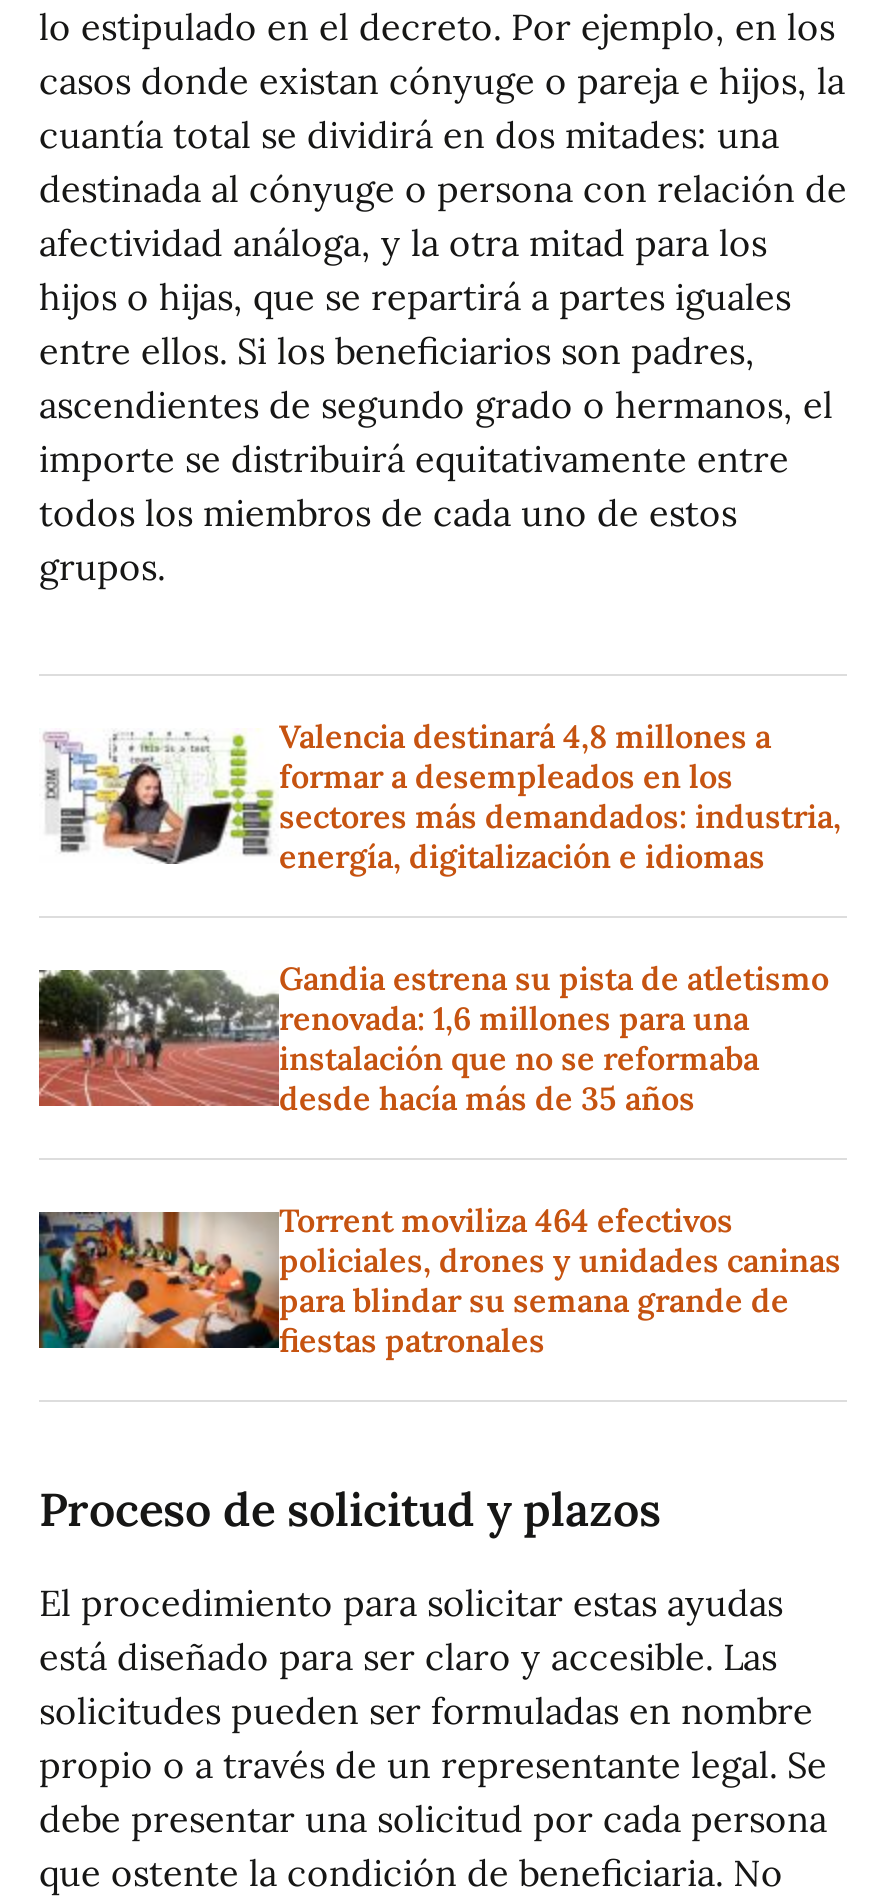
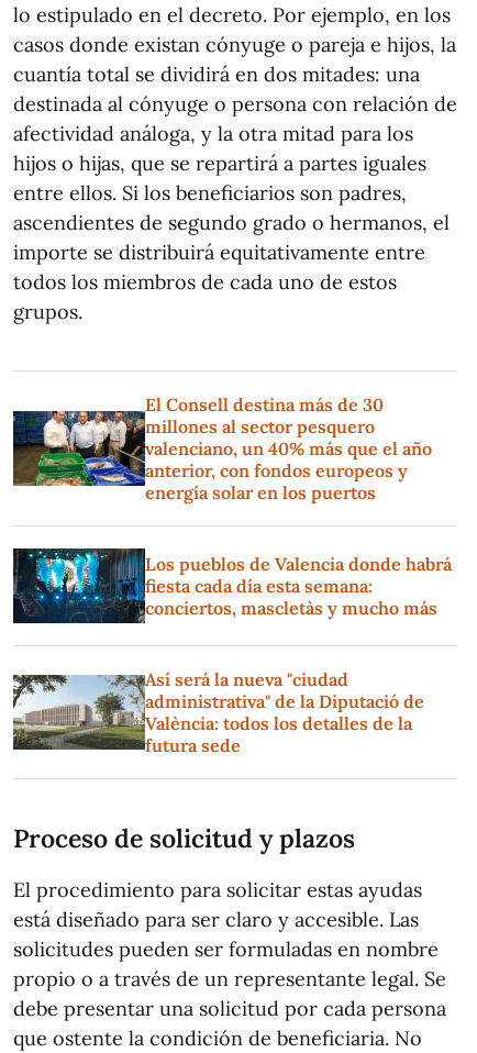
[39,716,841,876] [image] | Valencia destinará 4,8 millones a | formar a desempleados en los | sectores más demandados: industria, | energía, digitalización e idiomas -> [12,394,432,504] [image] | El Consell destina más de 30 | millones al sector pesquero | valenciano, un 40% más que el año | anterior, con fondos europeos y | energía solar en los puertos
[37,958,829,1118] [image] | Gandia estrena su pista de atletismo | renovada: 1,6 millones para una | instalación que no se reformaba | desde hacía más de 35 años -> [12,542,452,624] [image] | Los pueblos de Valencia donde habrá | fiesta cada día esta semana: | conciertos, mascletàs y mucho más
[37,1200,841,1360] [image] | Torrent moviliza 464 efectivos | policiales, drones y unidades caninas | para blindar su semana grande de | fiestas patronales -> [13,669,424,756] [image] | Así será la nueva "ciudad | administrativa" de la Diputació de | València: todos los detalles de la | futura sede

